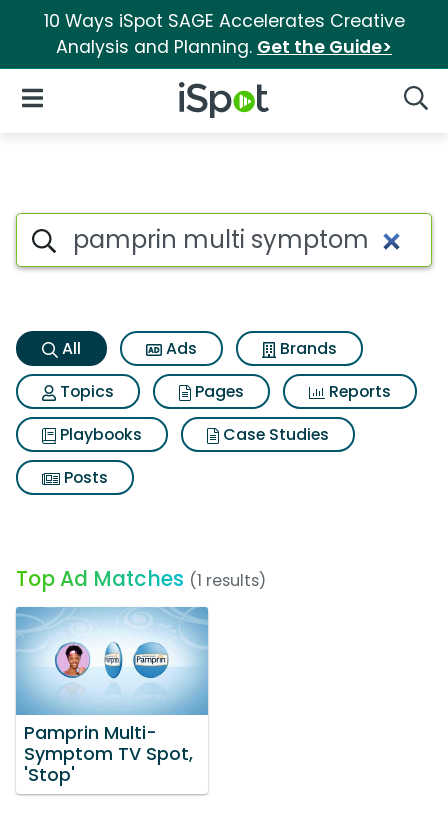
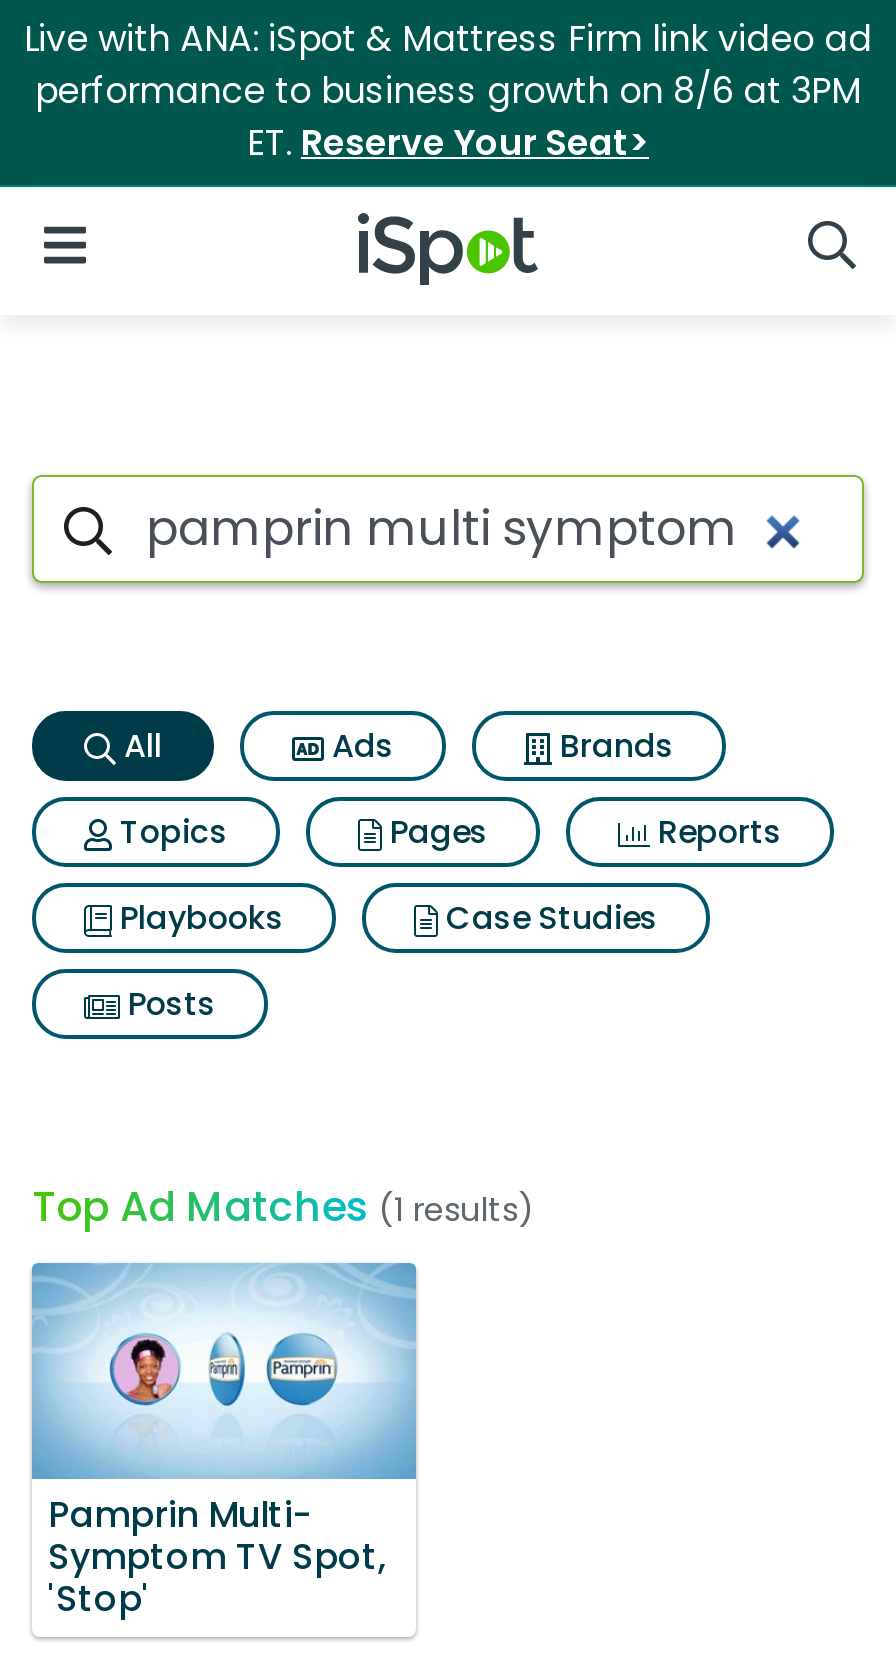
[43,9,404,59] 10 Ways iSpot SAGE Accelerates Creative | Analysis and Planning. Get the Guide> -> [24,15,872,167] Live with ANA: iSpot & Mattress Firm link video ad | performance to business growth on 8/6 at 3PM | ET. Reserve Your Seat>

